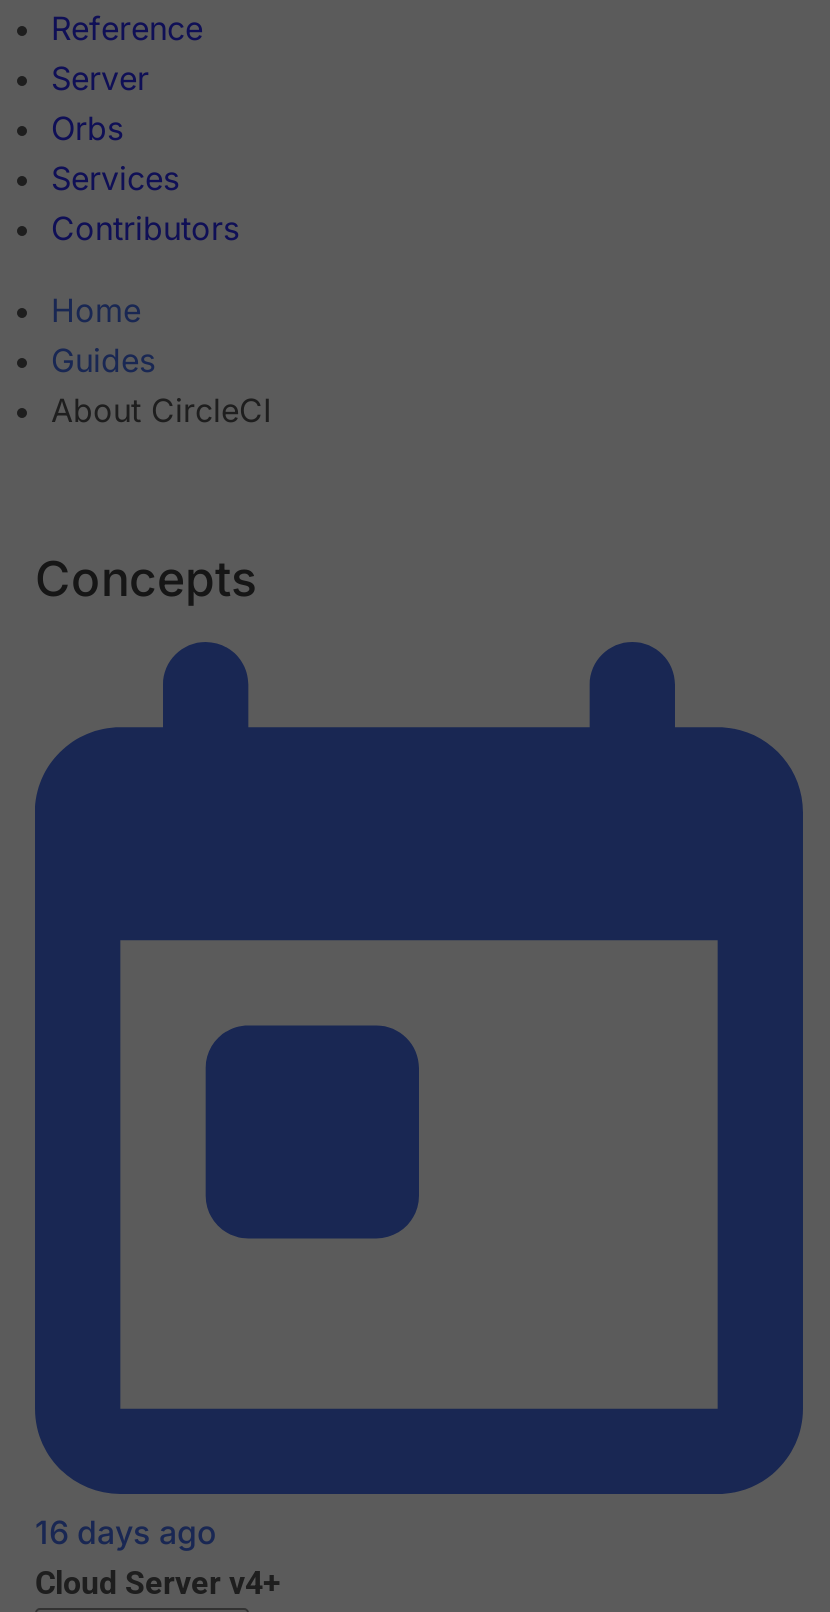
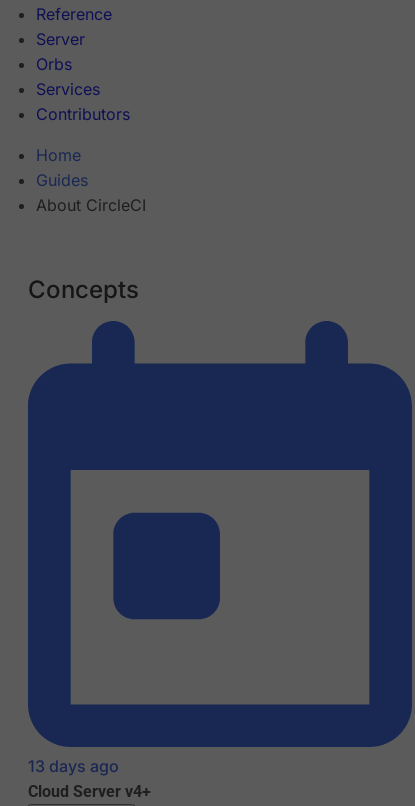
[35,1513,217,1553] 16 days ago -> [28,756,119,776] 13 days ago

